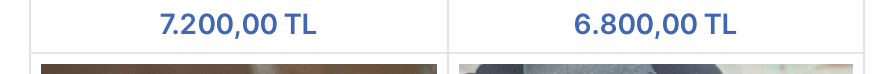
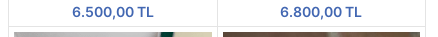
[159,7,317,41] 7.200,00 TL -> [72,3,154,20] 6.500,00 TL

